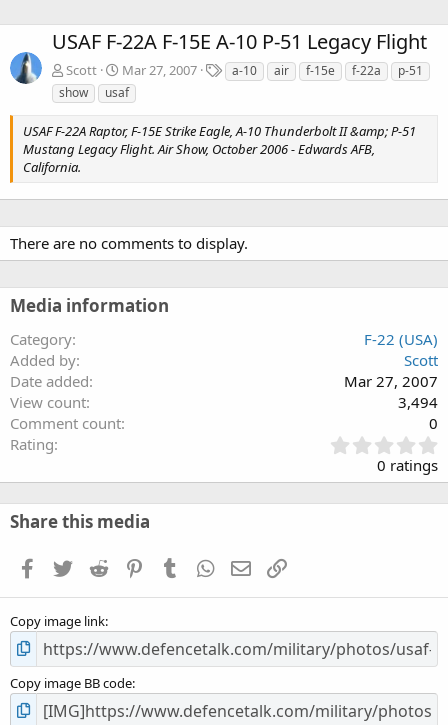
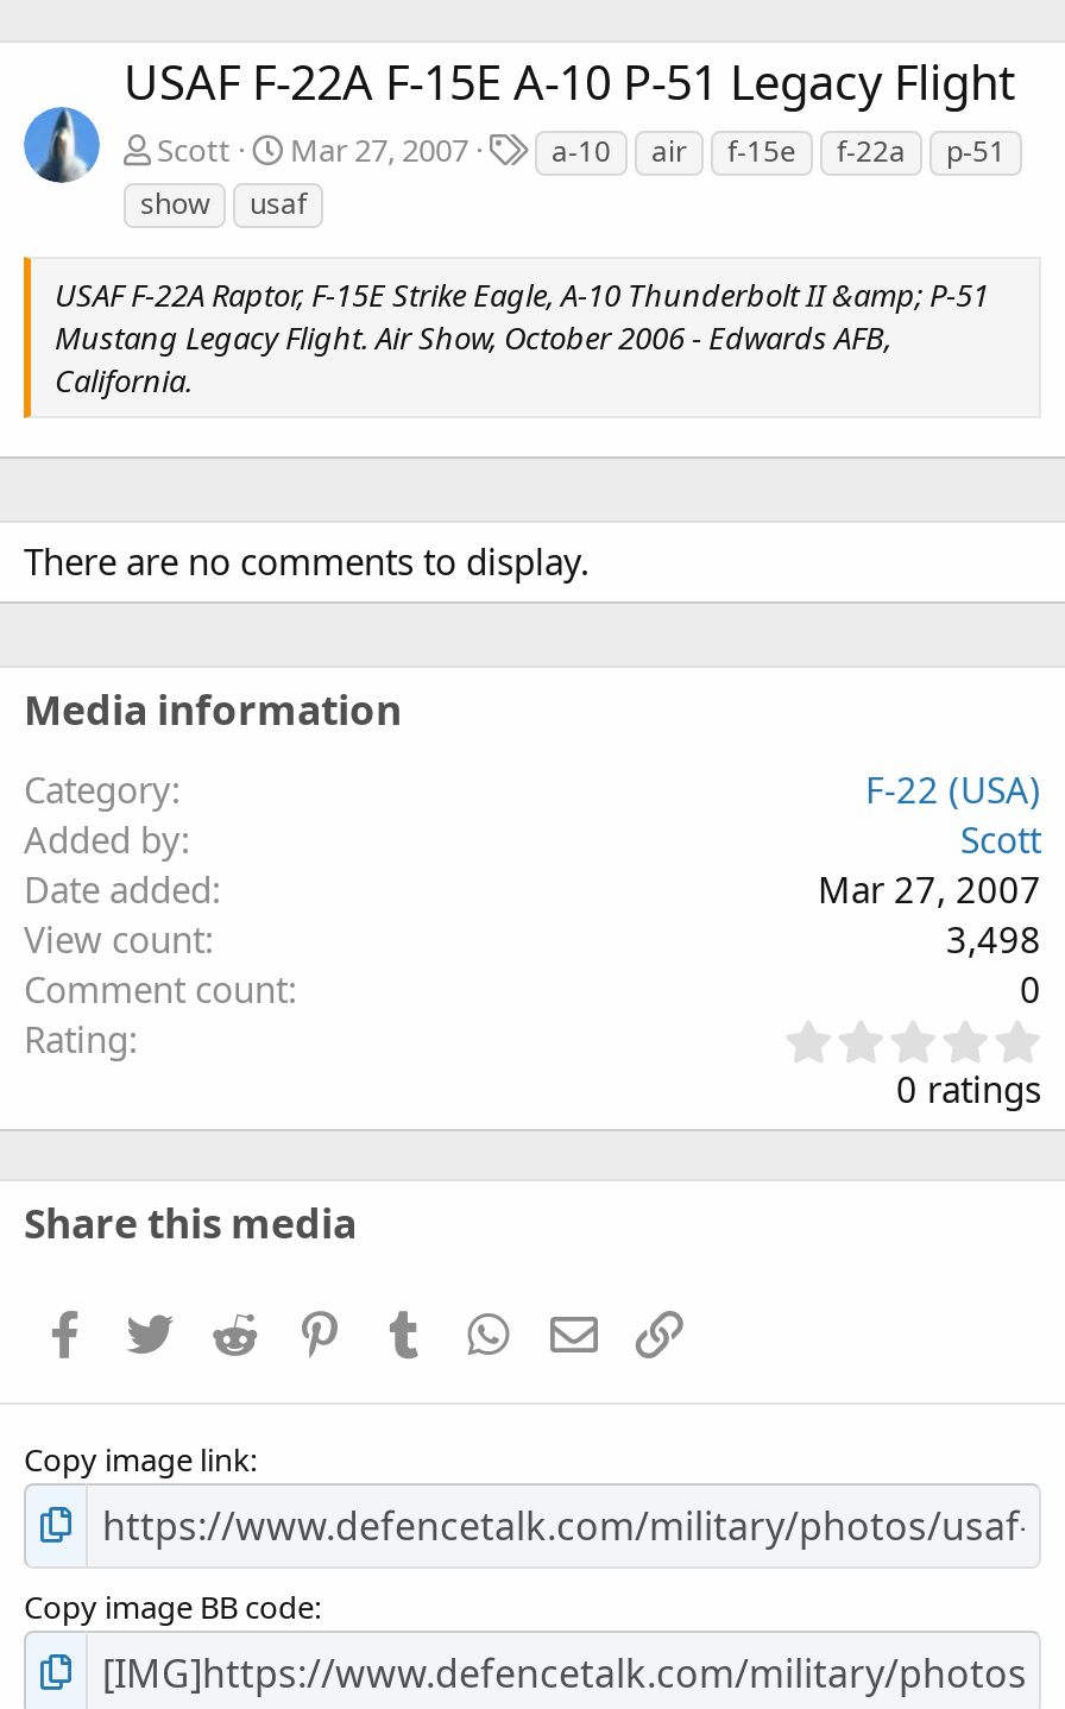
[398,392,438,412] 3,494 -> [946,916,1041,963] 3,498

